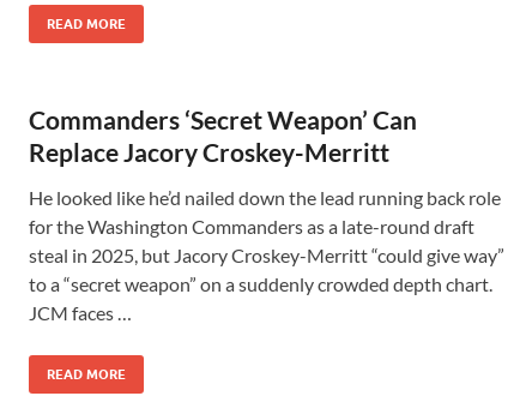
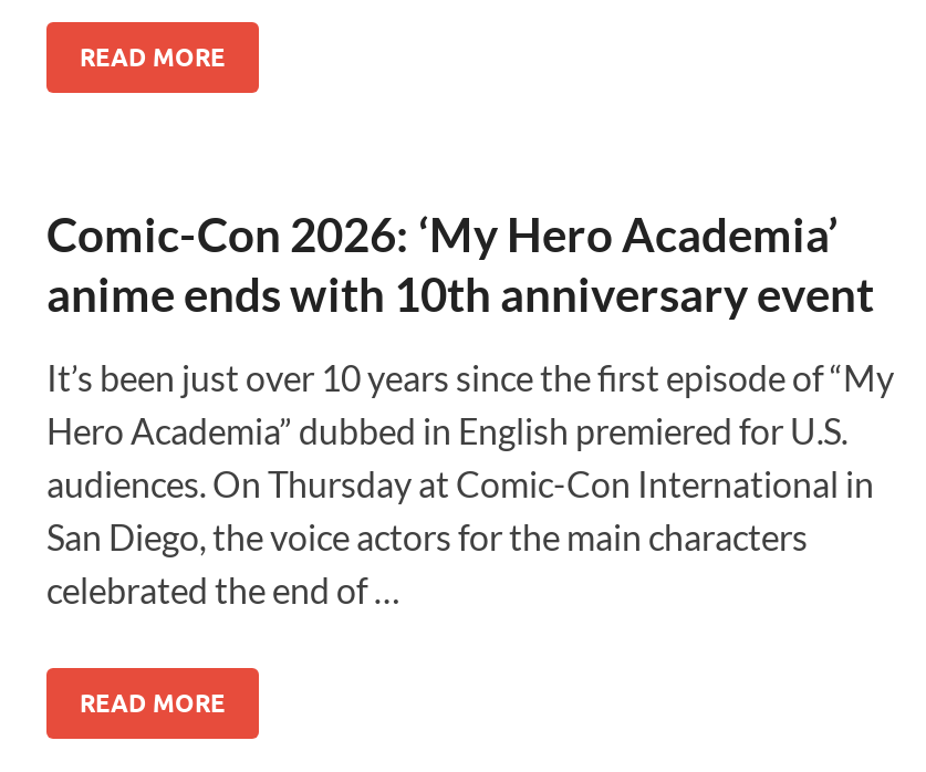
[29,104,417,167] Commanders ‘Secret Weapon’ Can | Replace Jacory Croskey-Merritt -> [46,206,874,321] Comic-Con 2026: ‘My Hero Academia’ | anime ends with 10th anniversary event
[29,186,504,324] He looked like he’d nailed down the lead running back role | for the Washington Commanders as a late-round draft | steal in 2025, but Jacory Croskey-Merritt “could give way” | to a “secret weapon” on a suddenly crowded depth chart. | JCM faces … -> [46,356,894,611] It’s been just over 10 years since the first episode of “My | Hero Academia” dubbed in English premiered for U.S. | audiences. On Thursday at Comic-Con International in | San Diego, the voice actors for the main characters | celebrated the end of …

